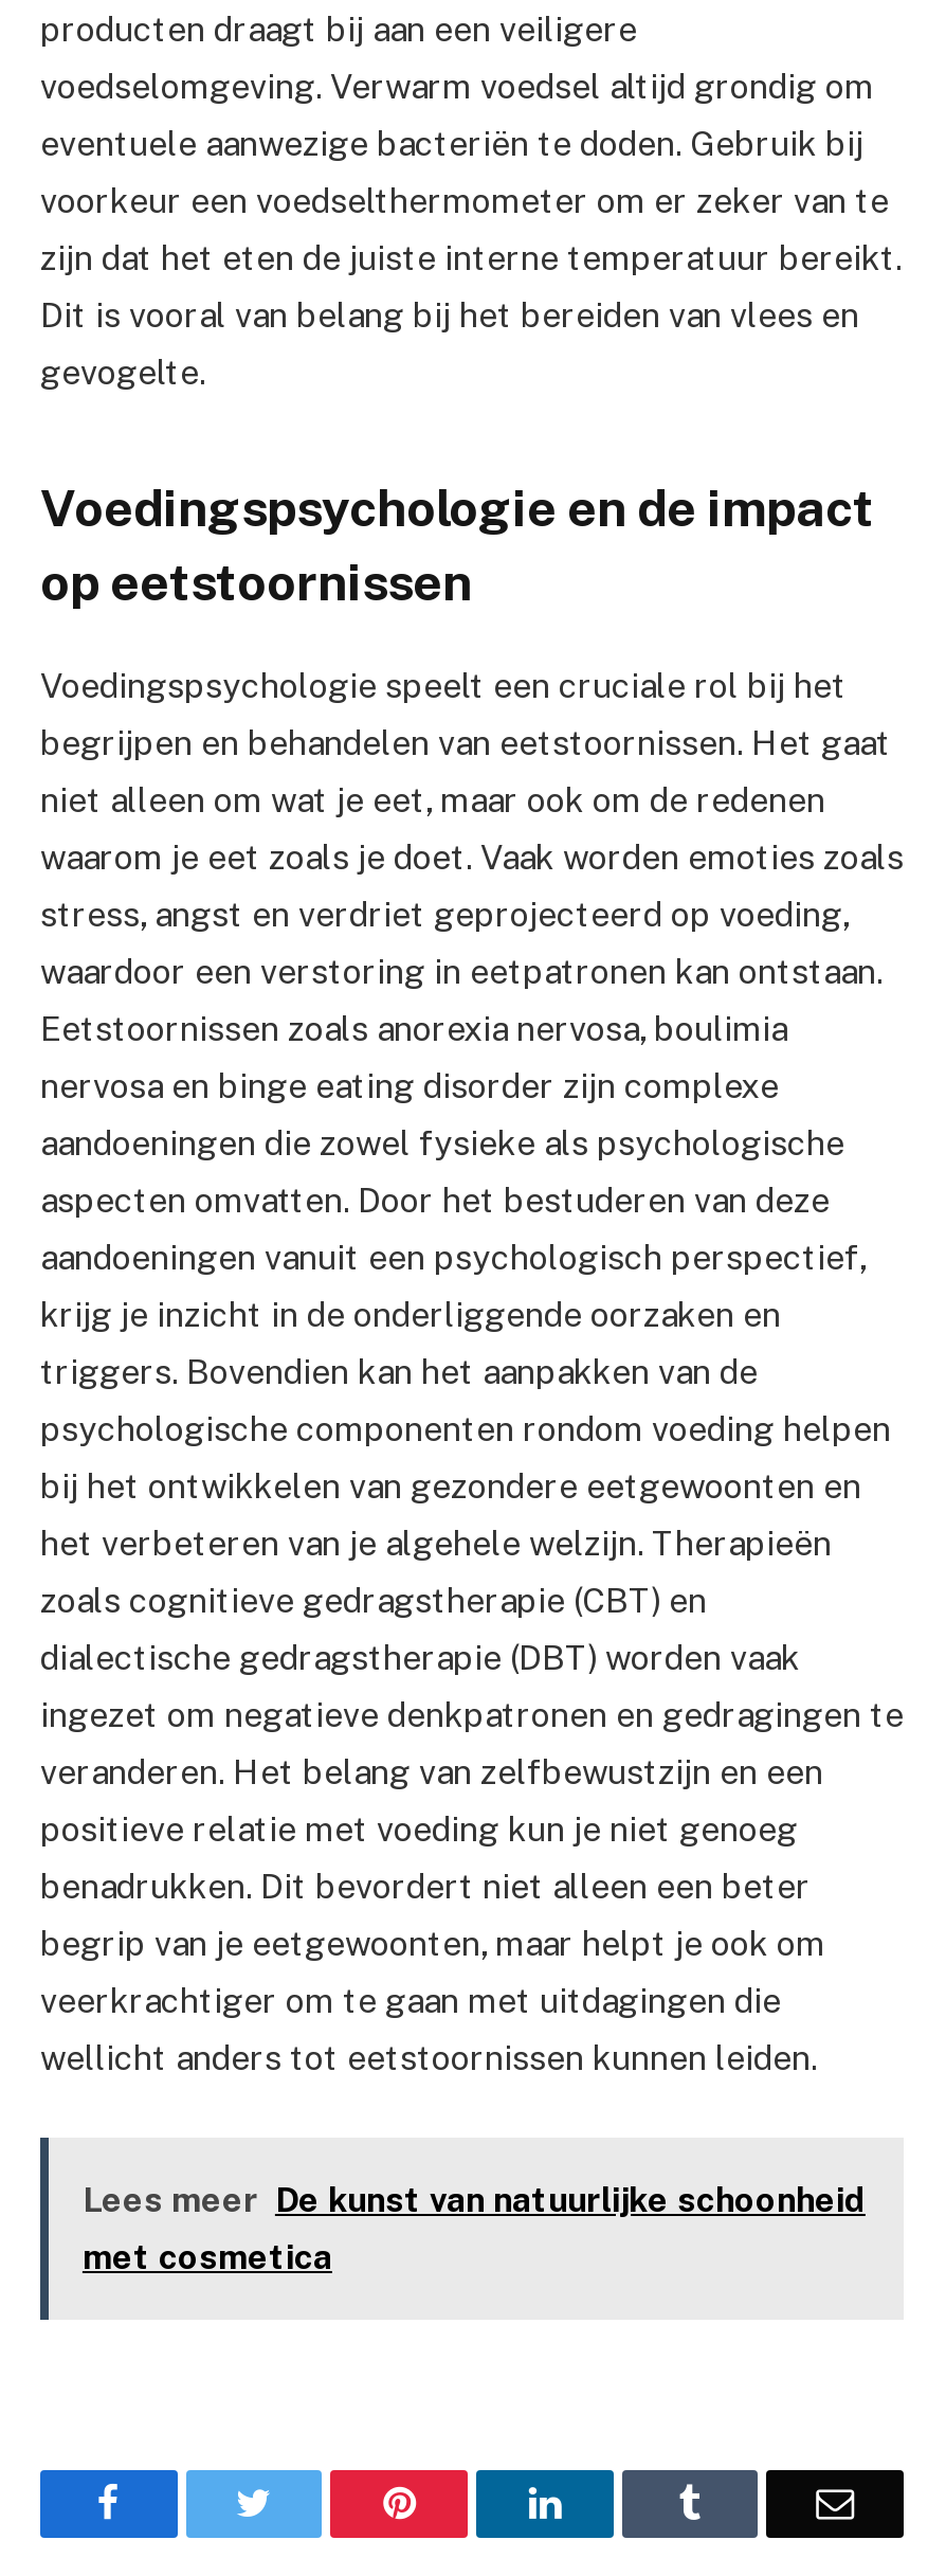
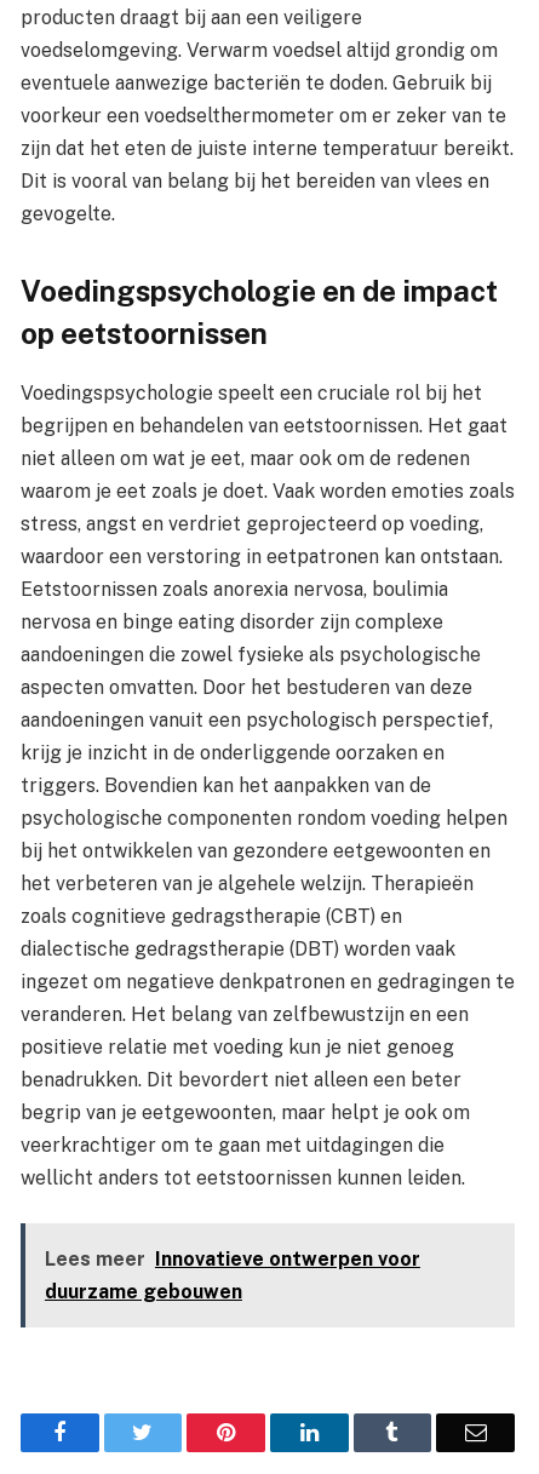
[82,2180,865,2278] Lees meer De kunst van natuurlijke schoonheid | met cosmetica -> [45,1248,420,1303] Lees meer Innovatieve ontwerpen voor | duurzame gebouwen

